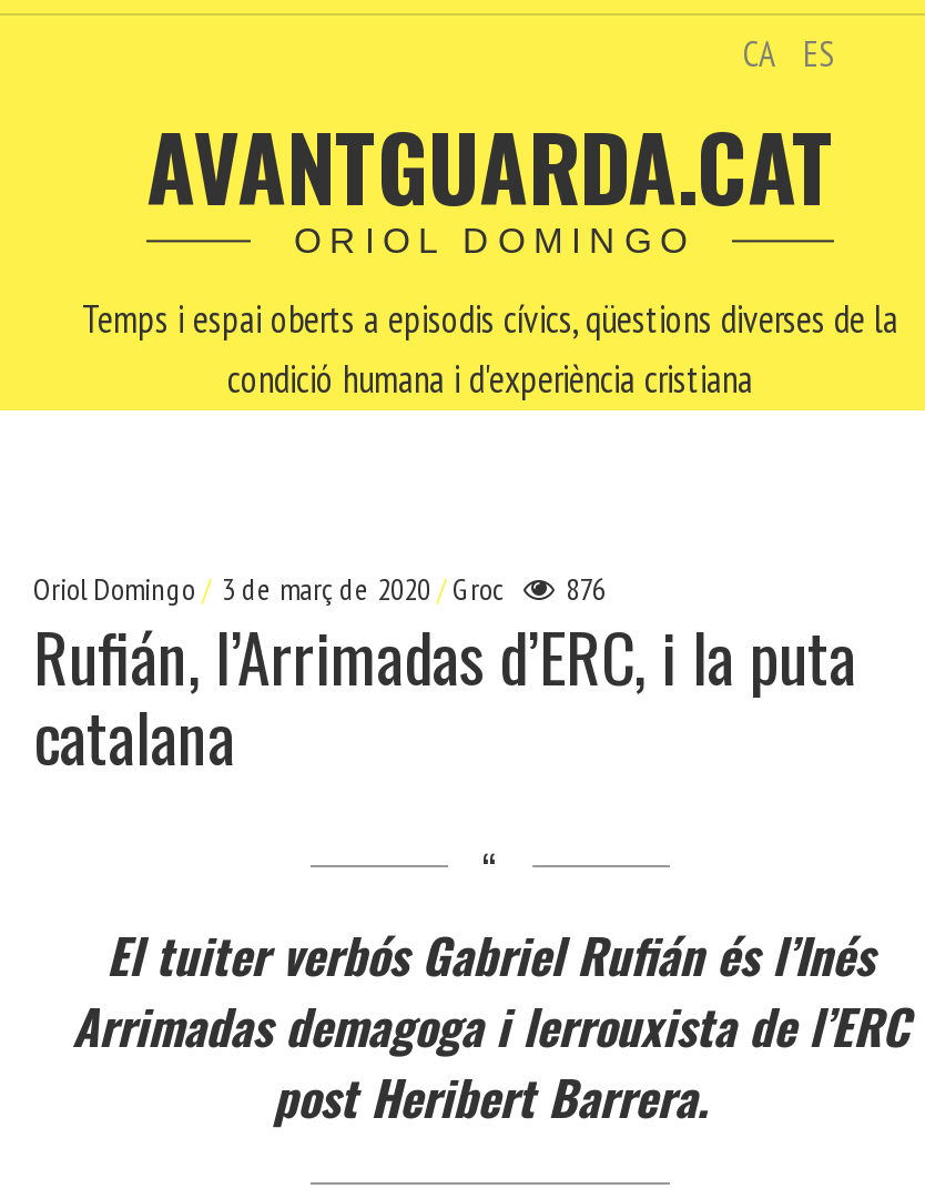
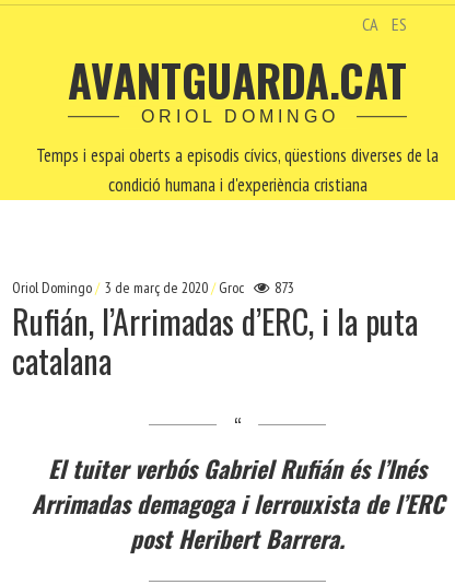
[33,569,606,608] Oriol Domingo 3 de març de 2020 Groc 876 -> [12,278,294,298] Oriol Domingo 3 de març de 2020 Groc 873

